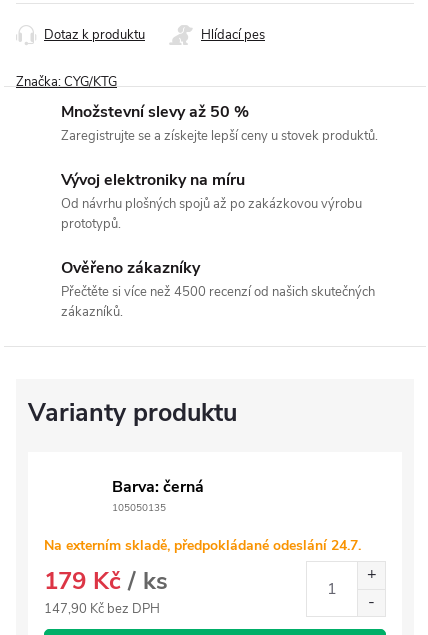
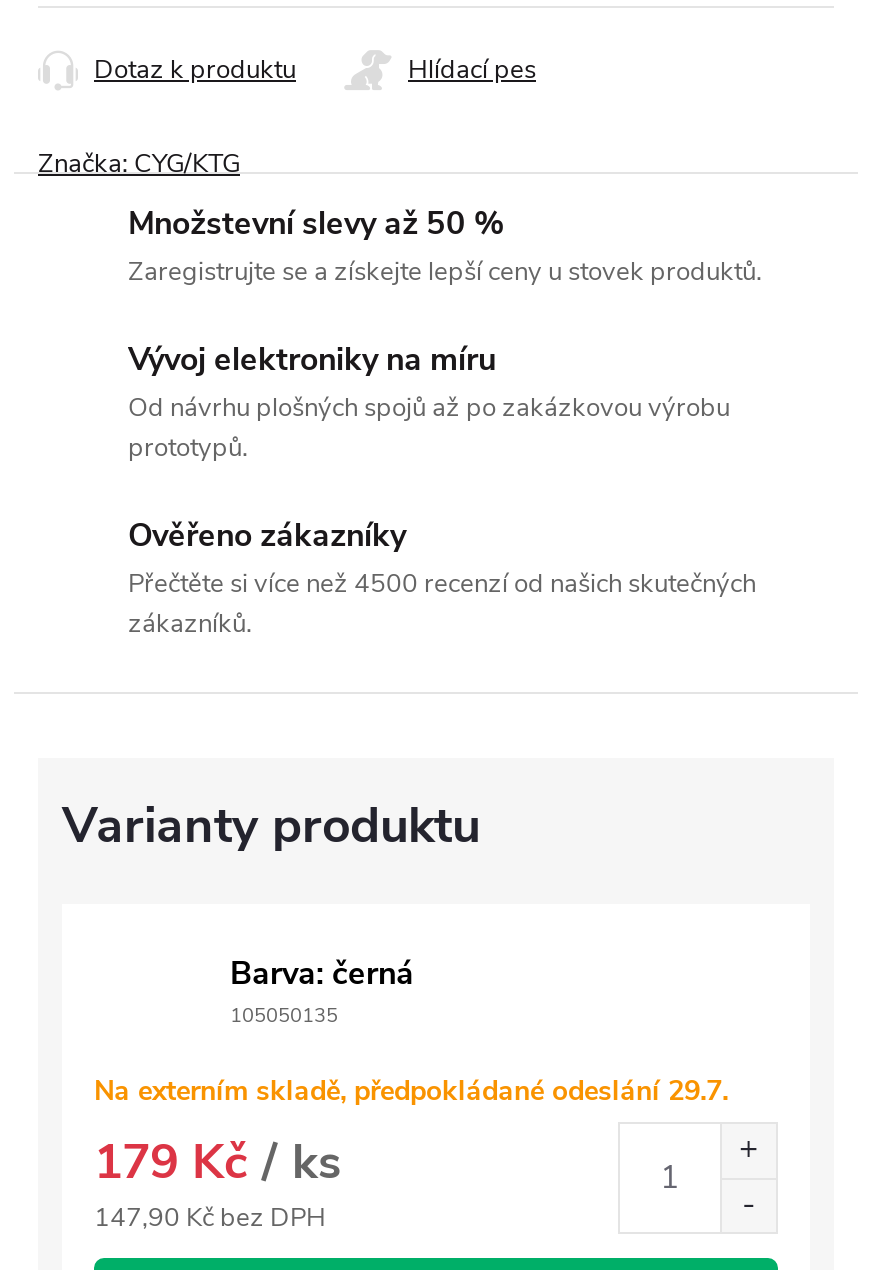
[44,535,361,554] Na externím skladě, předpokládané odeslání 24.7. -> [94,1071,728,1109] Na externím skladě, předpokládané odeslání 29.7.

